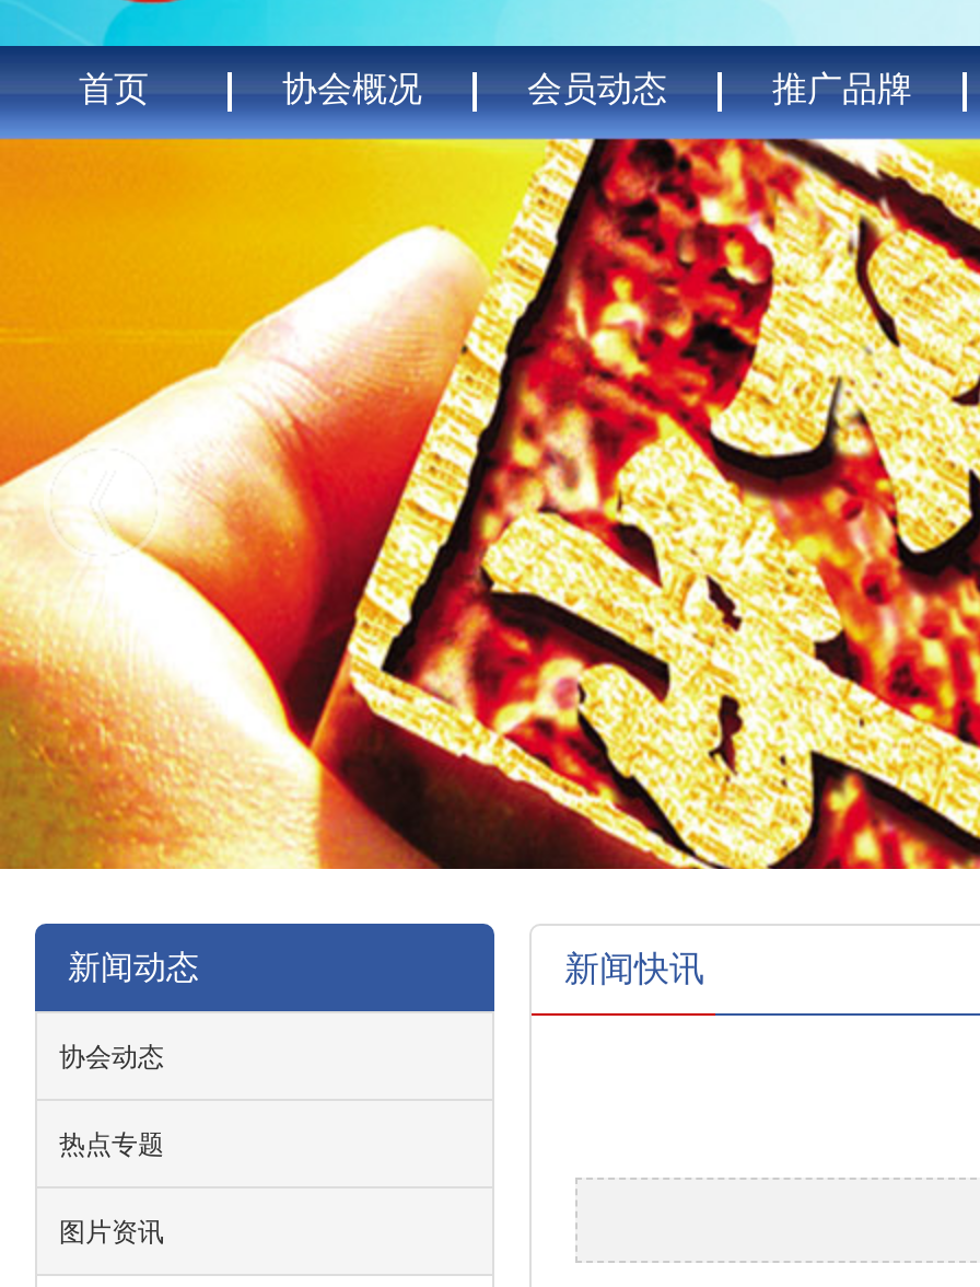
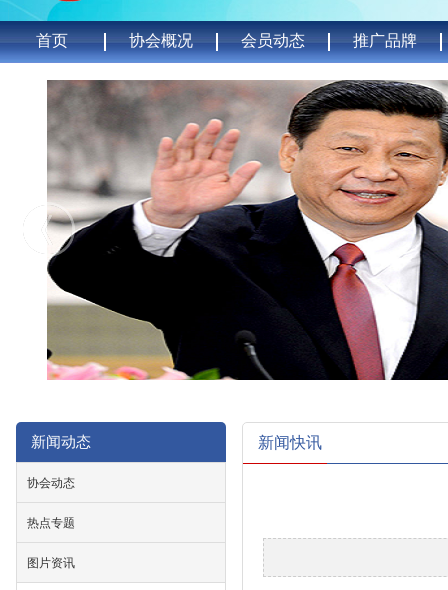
[7,136,973,871] [image] -> [3,62,445,397] [image]

